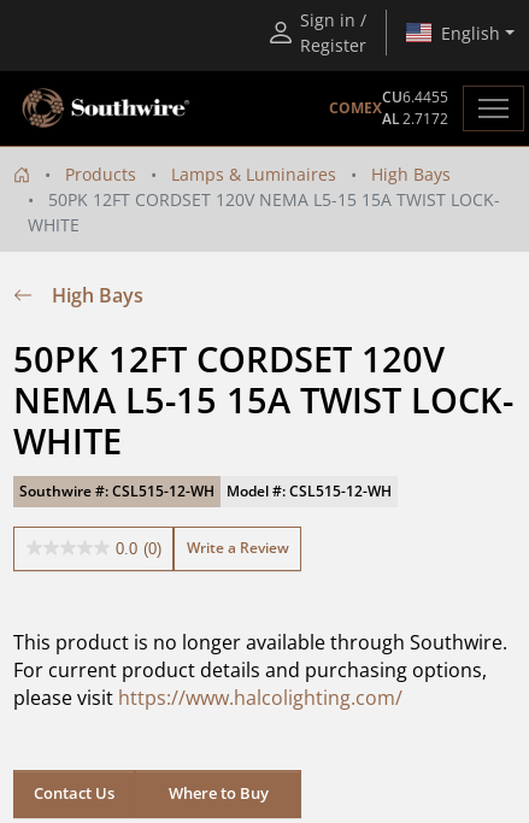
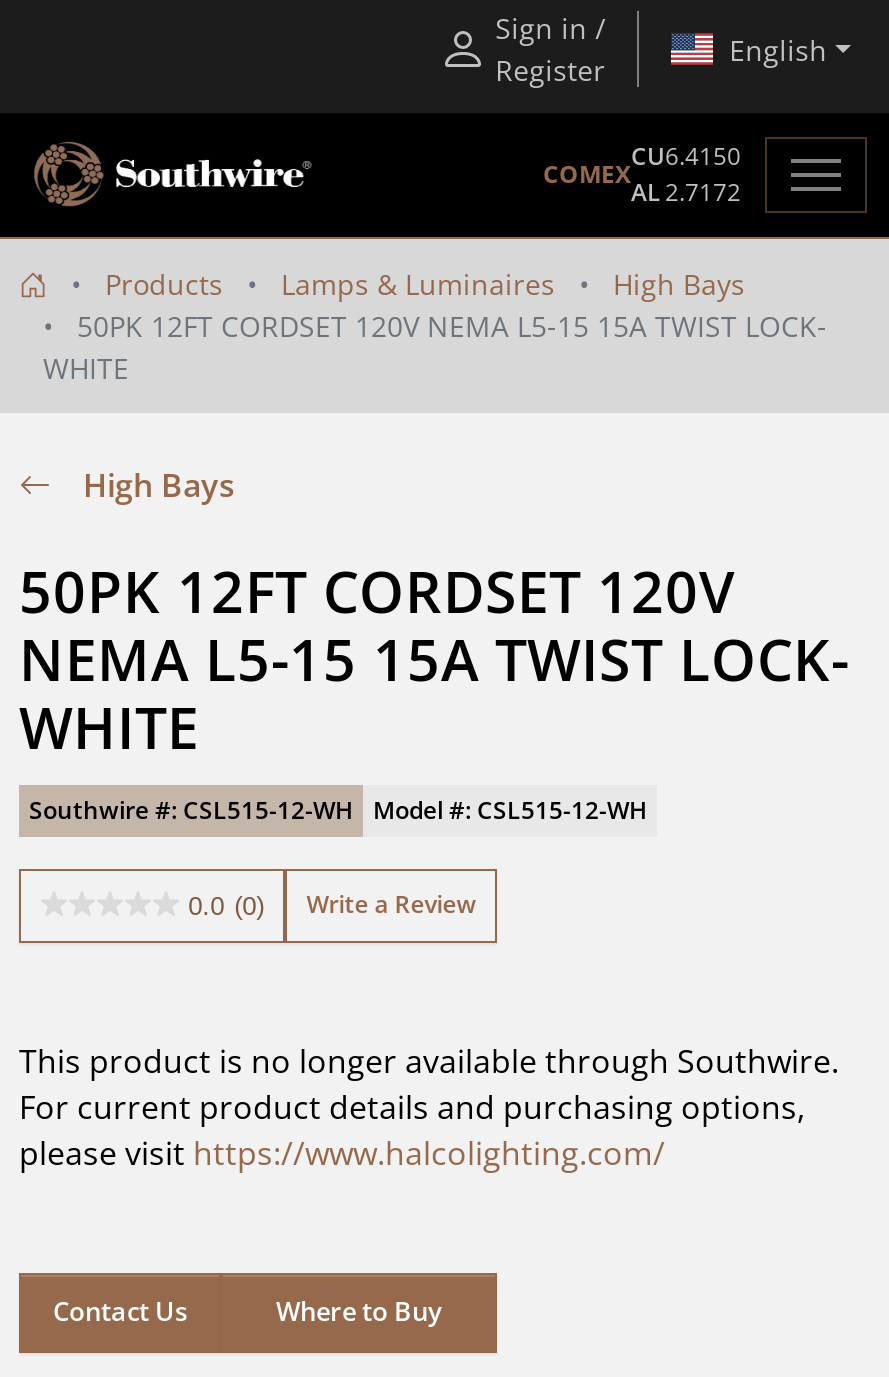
[382,87,448,107] CU6.4455 -> [631,139,741,173] CU6.4150

